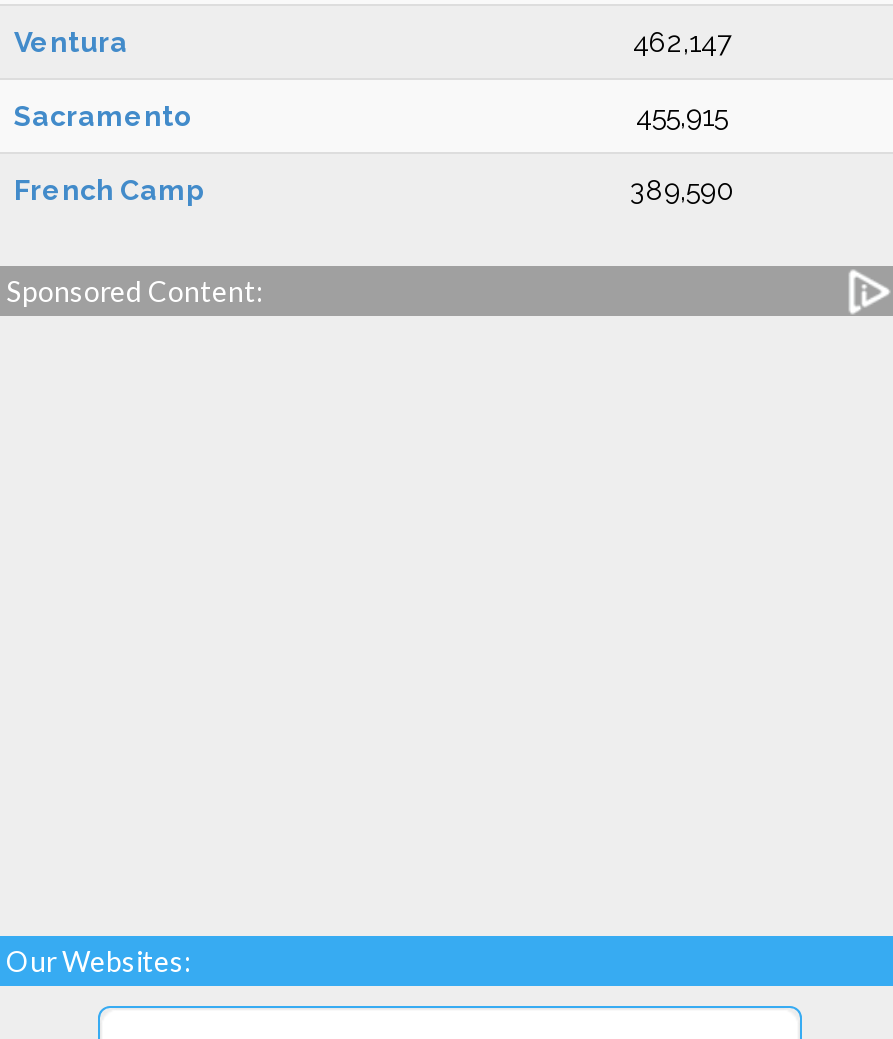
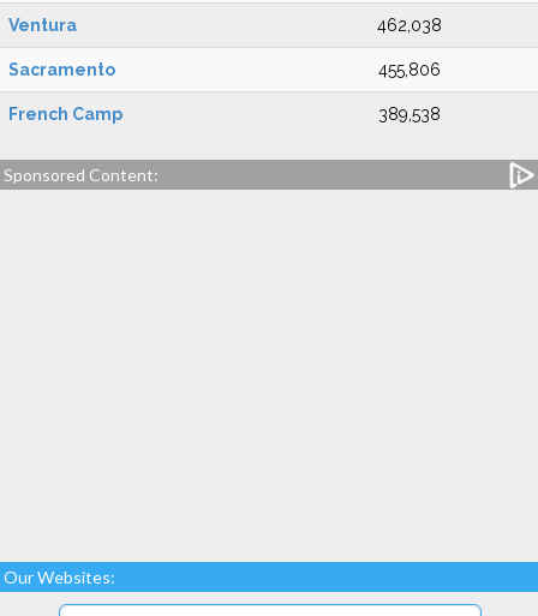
[633,26,731,58] 462,147 -> [377,16,442,35] 462,038
[636,100,728,132] 455,915 -> [378,60,441,79] 455,806
[630,174,734,206] 389,590 -> [378,104,441,124] 389,538

